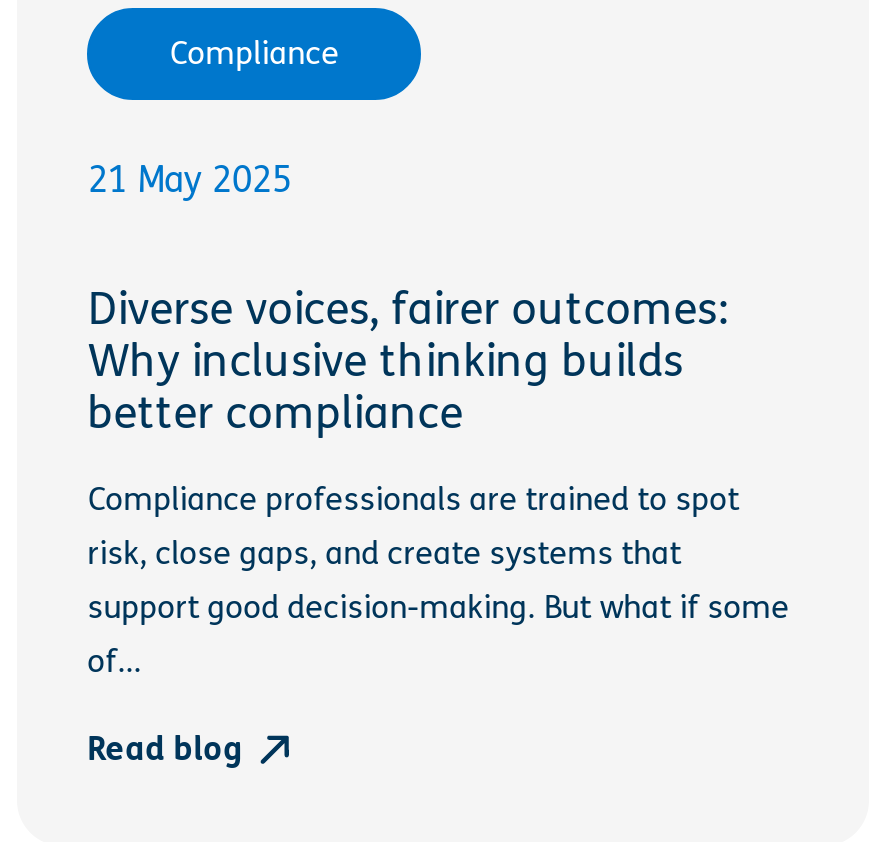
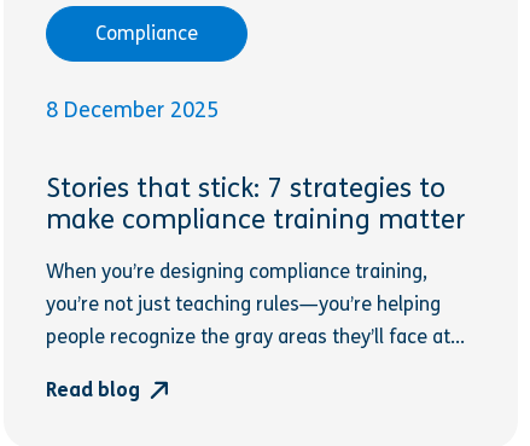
[87,159,291,203] 21 May 2025 -> [46,97,219,124] 8 December 2025
[87,284,727,440] Diverse voices, fairer outcomes: | Why inclusive thinking builds | better compliance -> [46,173,465,236] Stories that stick: 7 strategies to | make compliance training matter
[87,481,789,681] Compliance professionals are trained to spot | risk, close gaps, and create systems that | support good decision-making. But what if some | of... -> [46,260,465,348] When you’re designing compliance training, | you’re not just teaching rules—you’re helping | people recognize the gray areas they’ll face at...

